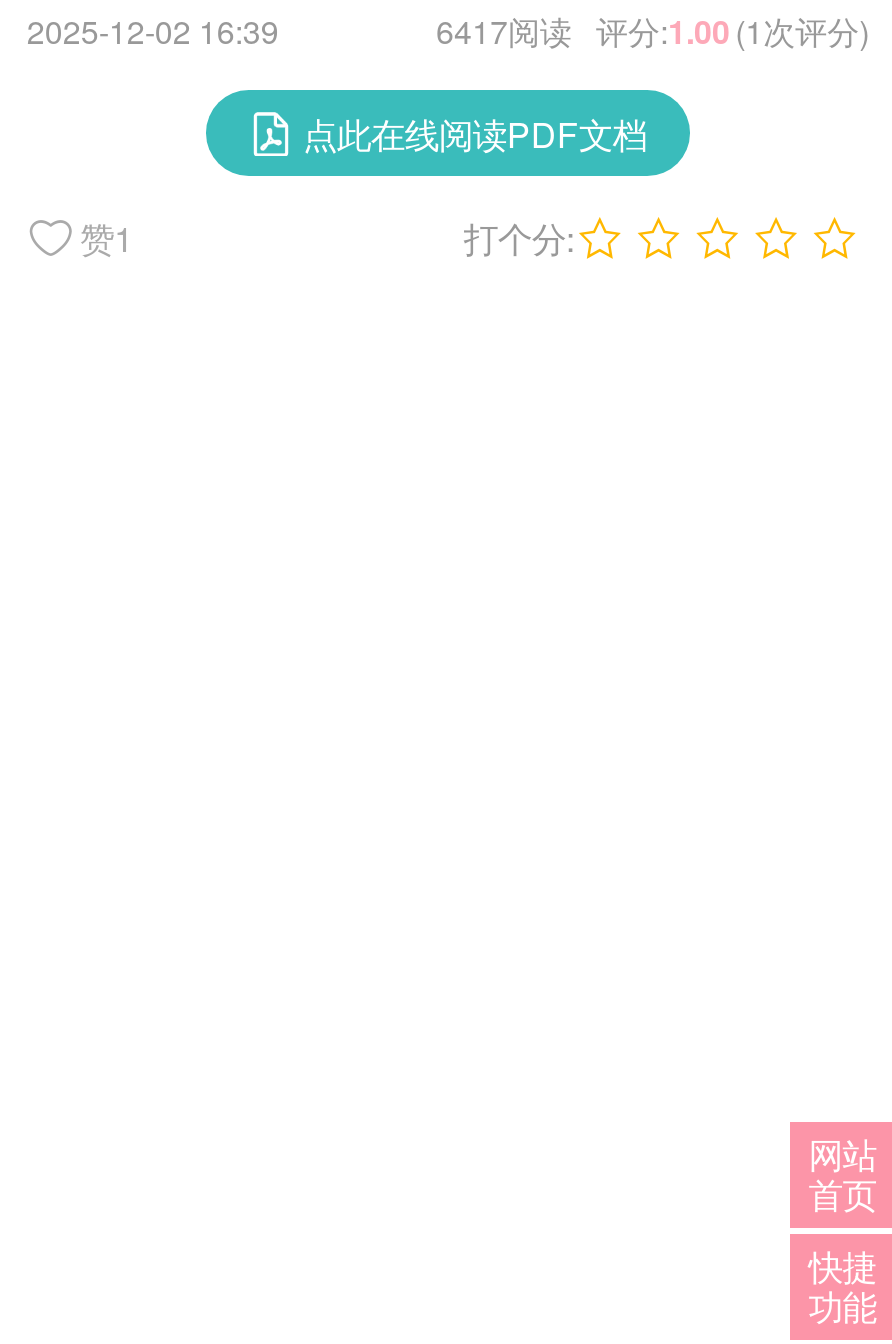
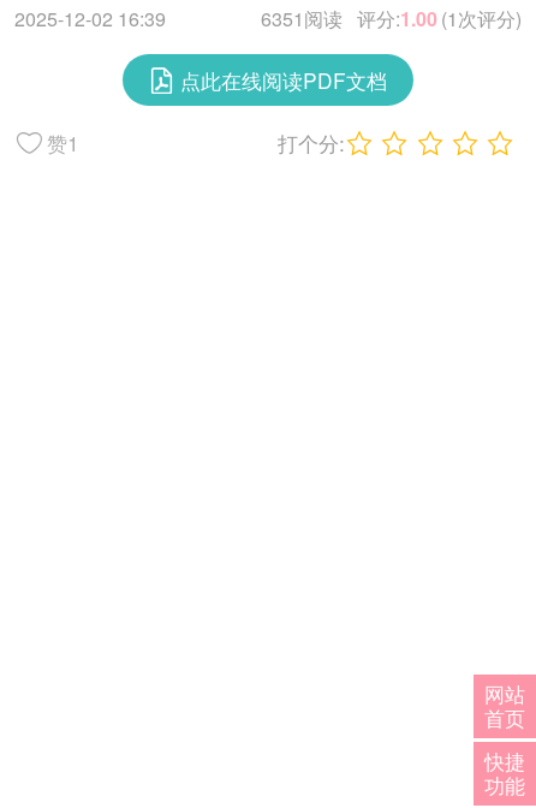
[436,8,869,54] 6417阅读 评分:1.00 (1次评分) -> [261,5,521,32] 6351阅读 评分:1.00 (1次评分)

